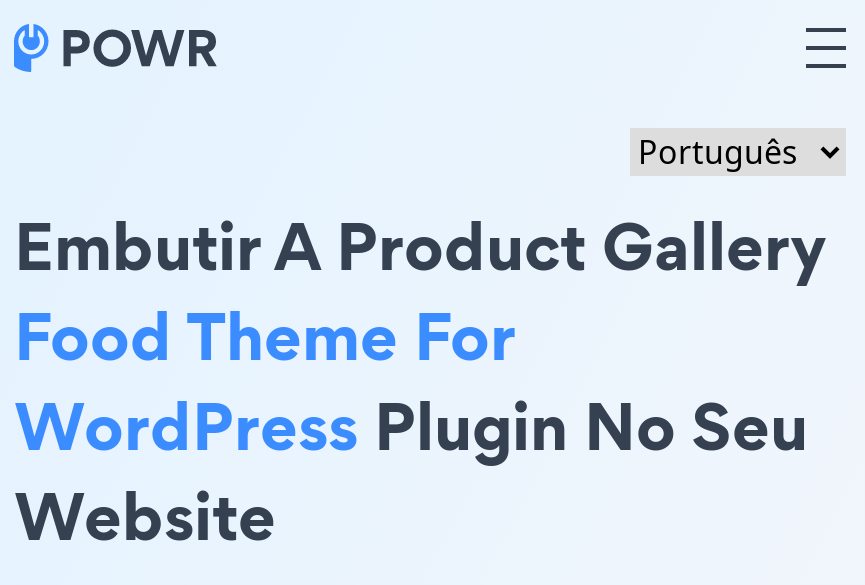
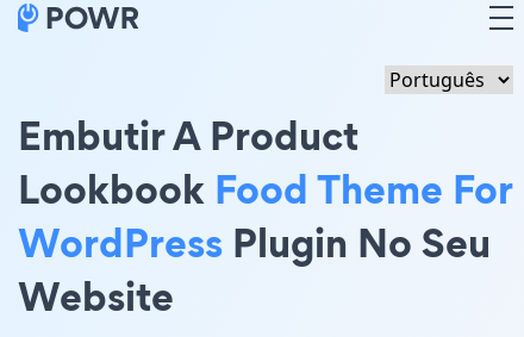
[14,198,826,382] Embutir A Product Gallery | Food Theme For -> [18,107,512,217] Embutir A Product | Lookbook Food Theme For

